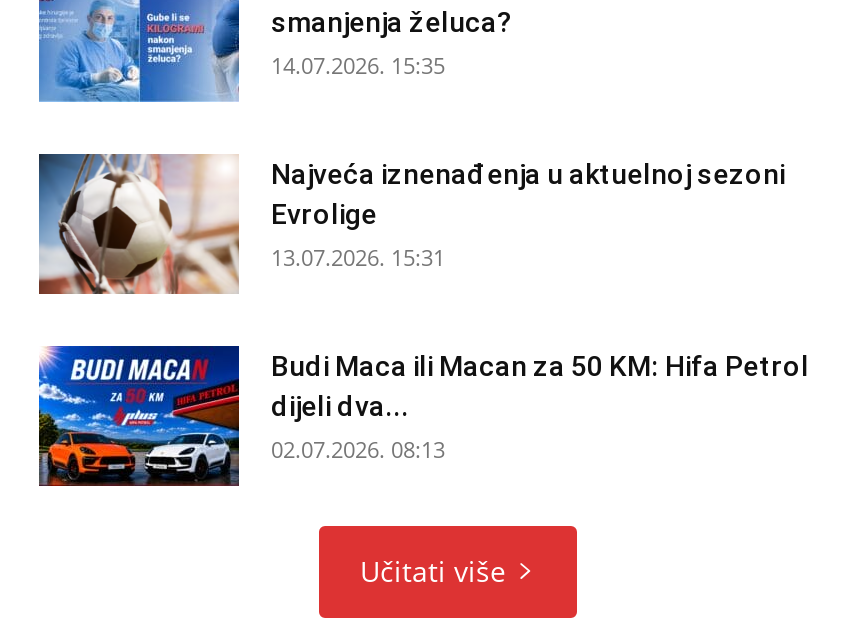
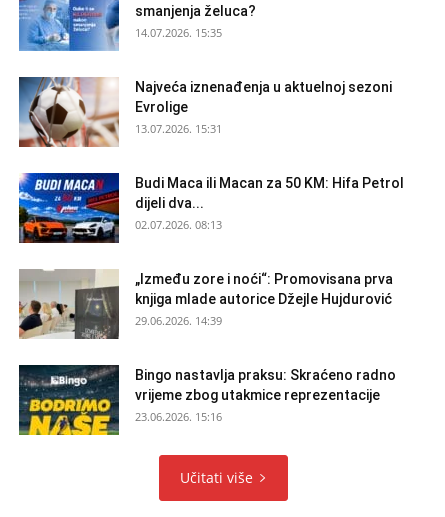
none -> [18,269,396,424] [image] | „Između zore i noći“: Promovisana prva | knjiga mlade autorice Džejle Hujdurović | 29.06.2026. 14:39 | Bingo nastavlja praksu: Skraćeno radno | vrijeme zbog utakmice reprezentacije | 23.06.2026. 15:16
none -> [18,364,120,436] [image]

